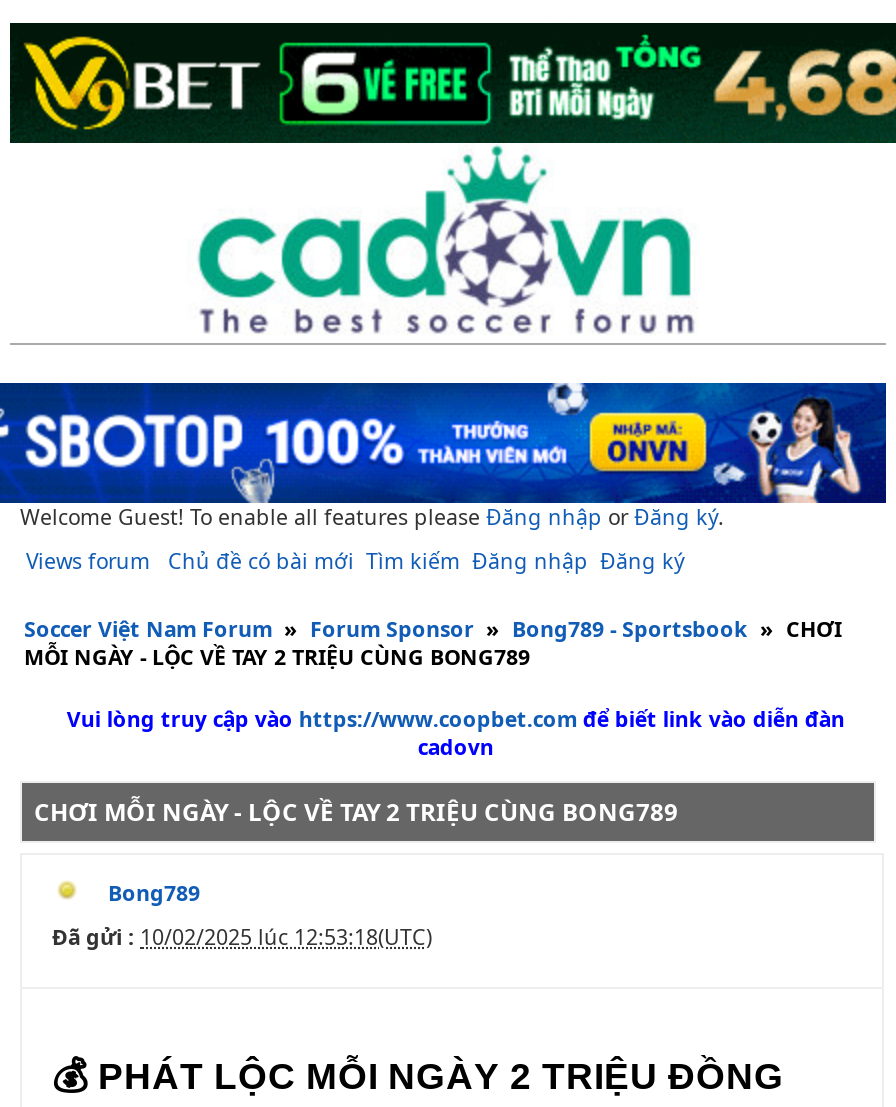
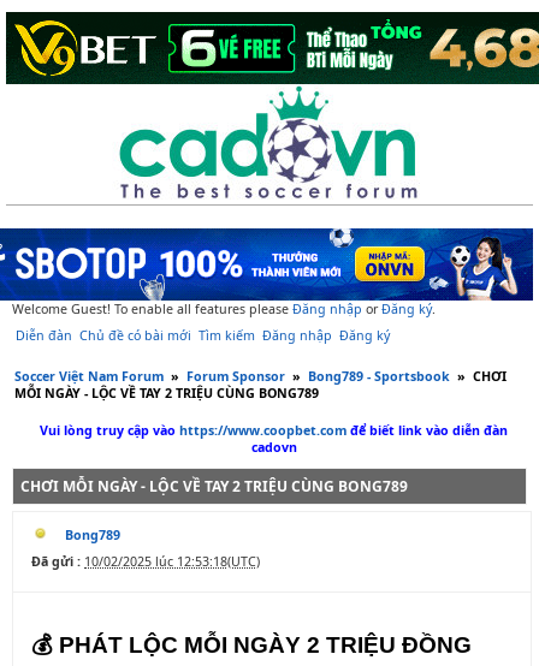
[26,547,684,575] Views forum Chủ đề có bài mới Tìm kiếm Đăng nhập Đăng ký -> [16,327,390,344] Diễn đàn Chủ đề có bài mới Tìm kiếm Đăng nhập Đăng ký

